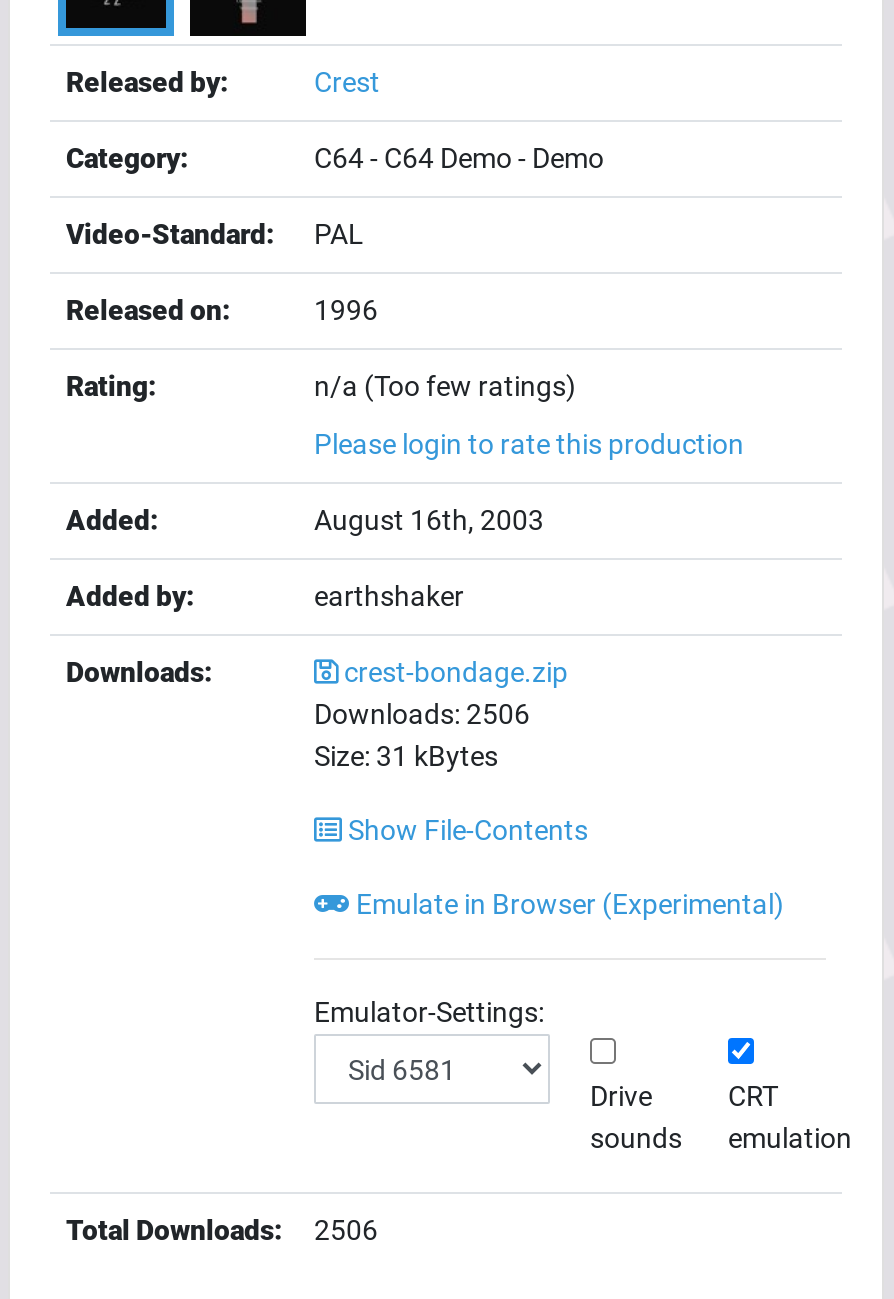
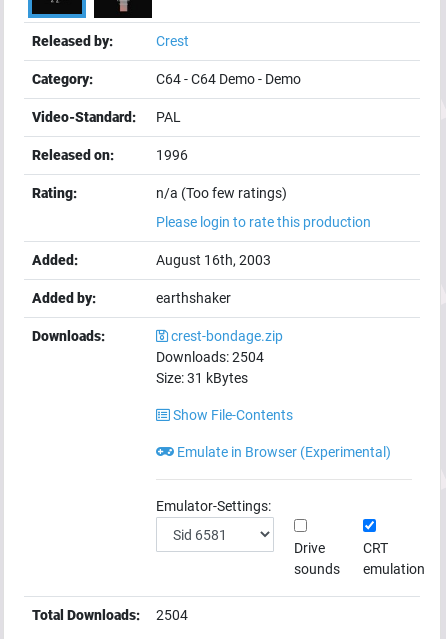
[314,698,530,730] Downloads: 2506 -> [156,349,264,365] Downloads: 2504
[66,1214,378,1246] Total Downloads: 2506 -> [32,607,188,623] Total Downloads: 2504

